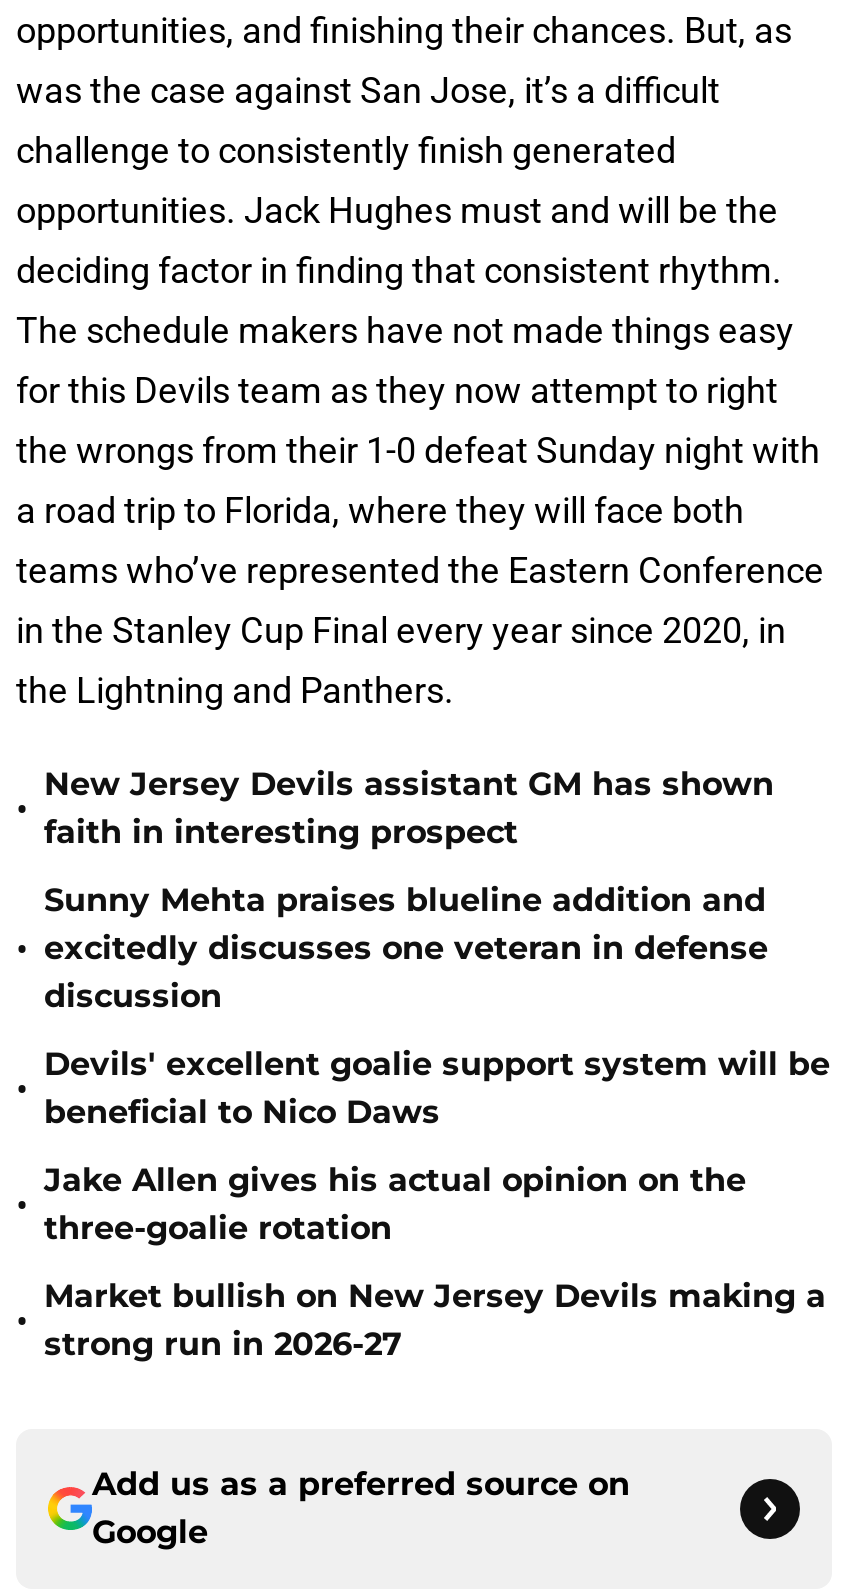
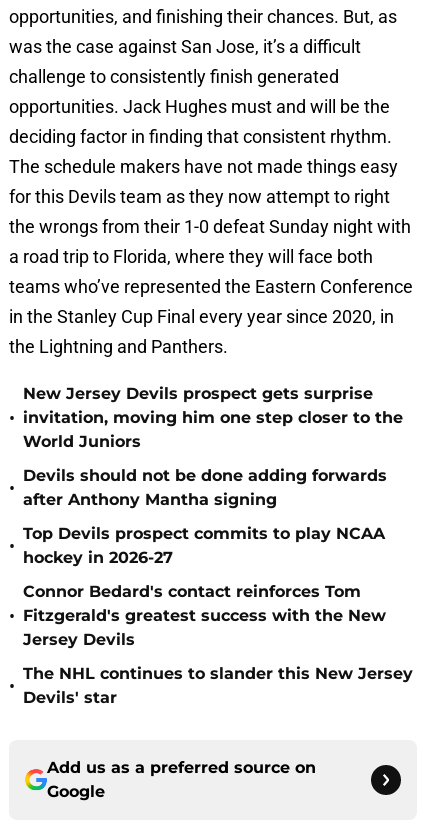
[44,765,774,851] New Jersey Devils assistant GM has shown | faith in interesting prospect -> [23,384,403,451] New Jersey Devils prospect gets surprise | invitation, moving him one step closer to the | World Juniors
[44,881,768,1015] Sunny Mehta praises blueline addition and | excitedly discusses one veteran in defense | discussion -> [23,466,387,509] Devils should not be done adding forwards | after Anthony Mantha signing
[44,1045,830,1131] Devils' excellent goalie support system will be | beneficial to Nico Daws -> [23,524,385,567] Top Devils prospect commits to play NCAA | hockey in 2026-27
[44,1161,746,1247] Jake Allen gives his actual opinion on the | three-goalie rotation -> [23,582,386,649] Connor Bedard's contact reinforces Tom | Fitzgerald's greatest success with the New | Jersey Devils
[44,1277,826,1363] Market bullish on New Jersey Devils making a | strong run in 2026-27 -> [23,664,413,707] The NHL continues to slander this New Jersey | Devils' star

